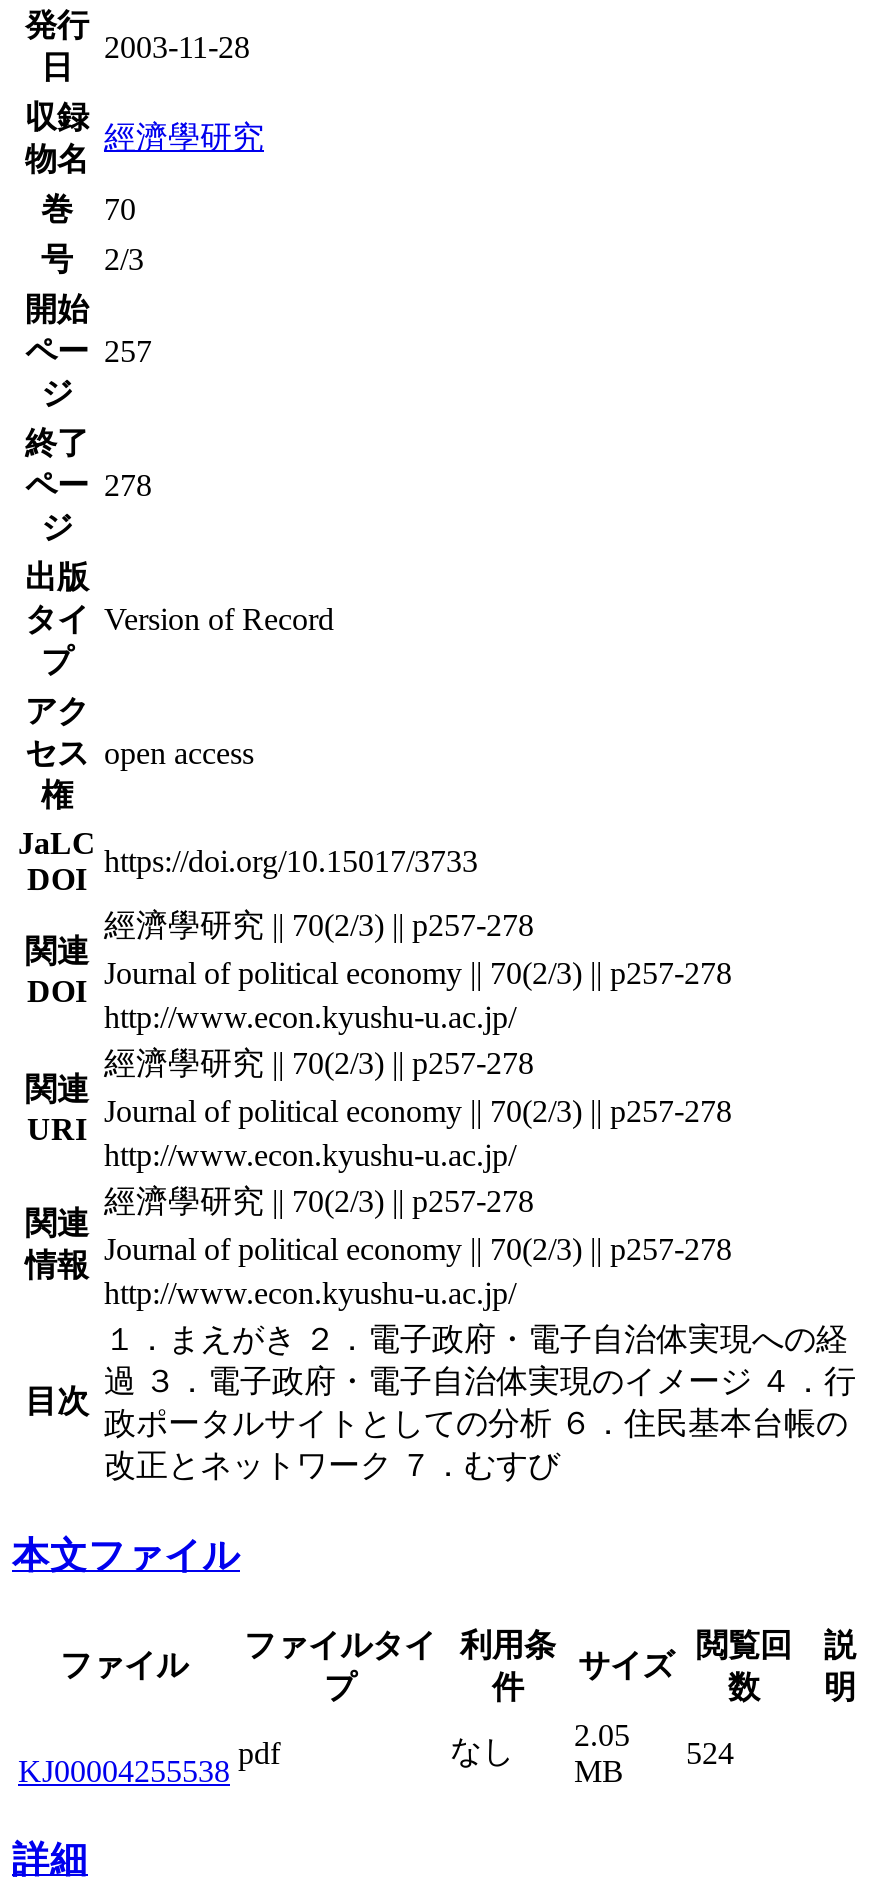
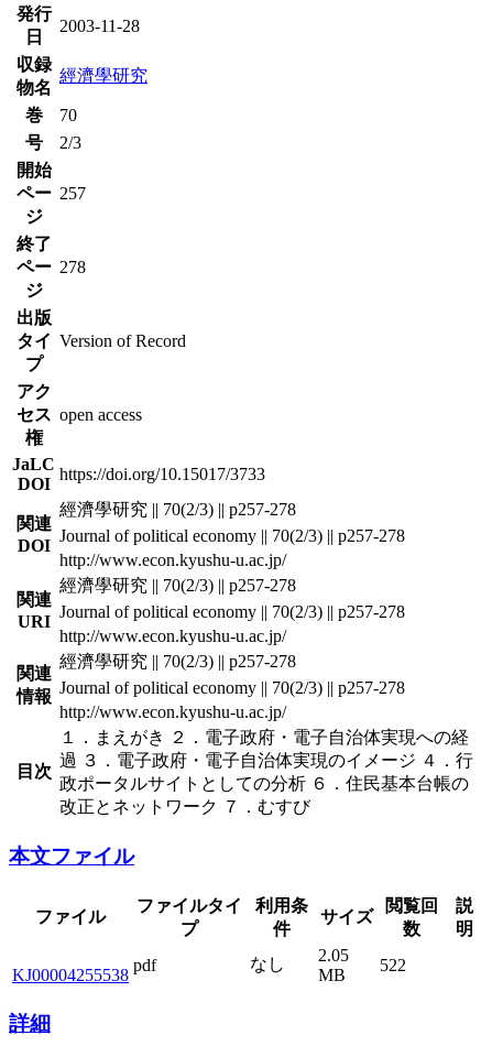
[686,1736,734,1770] 524 -> [380,956,406,974] 522

